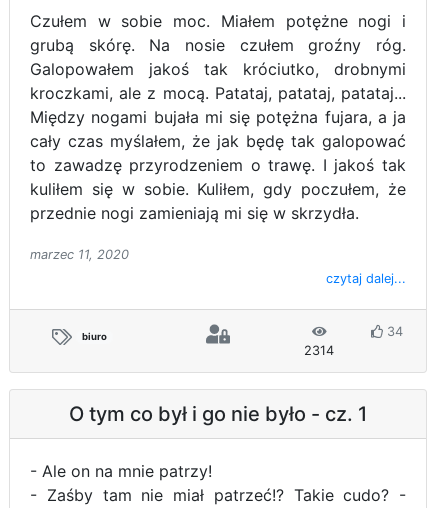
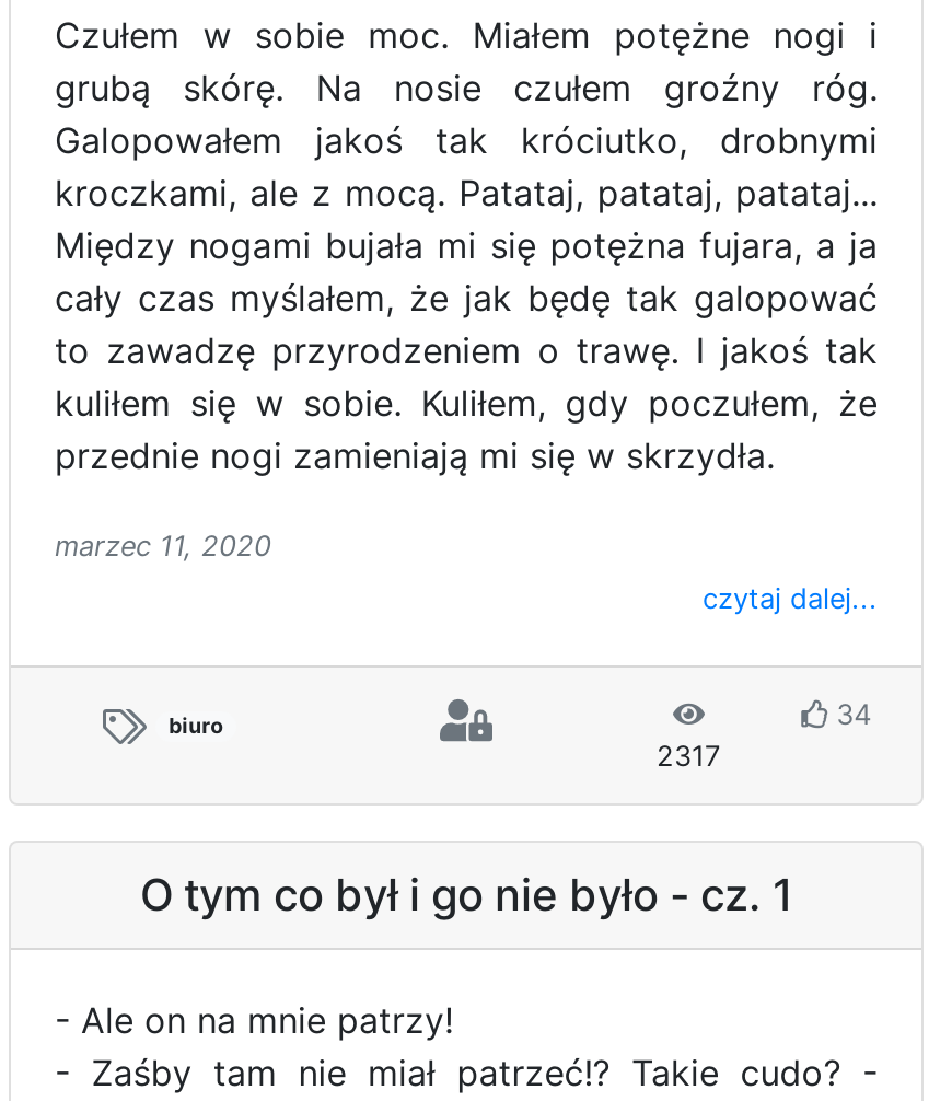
[304,343,334,358] 2314 -> [657,740,720,773] 2317

